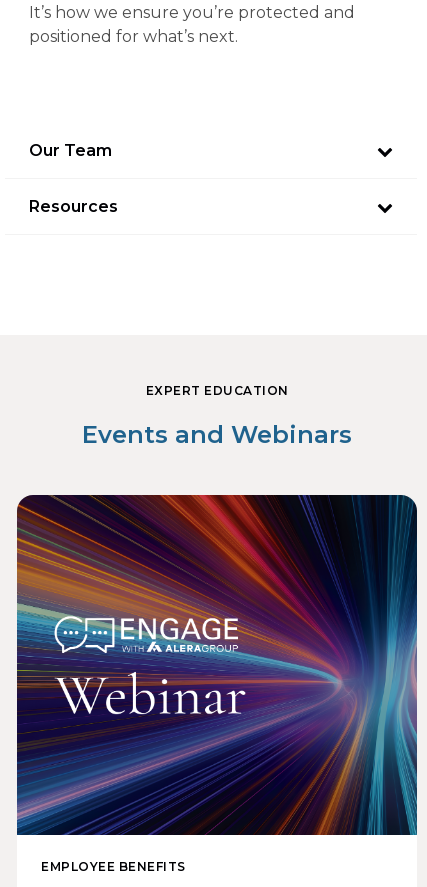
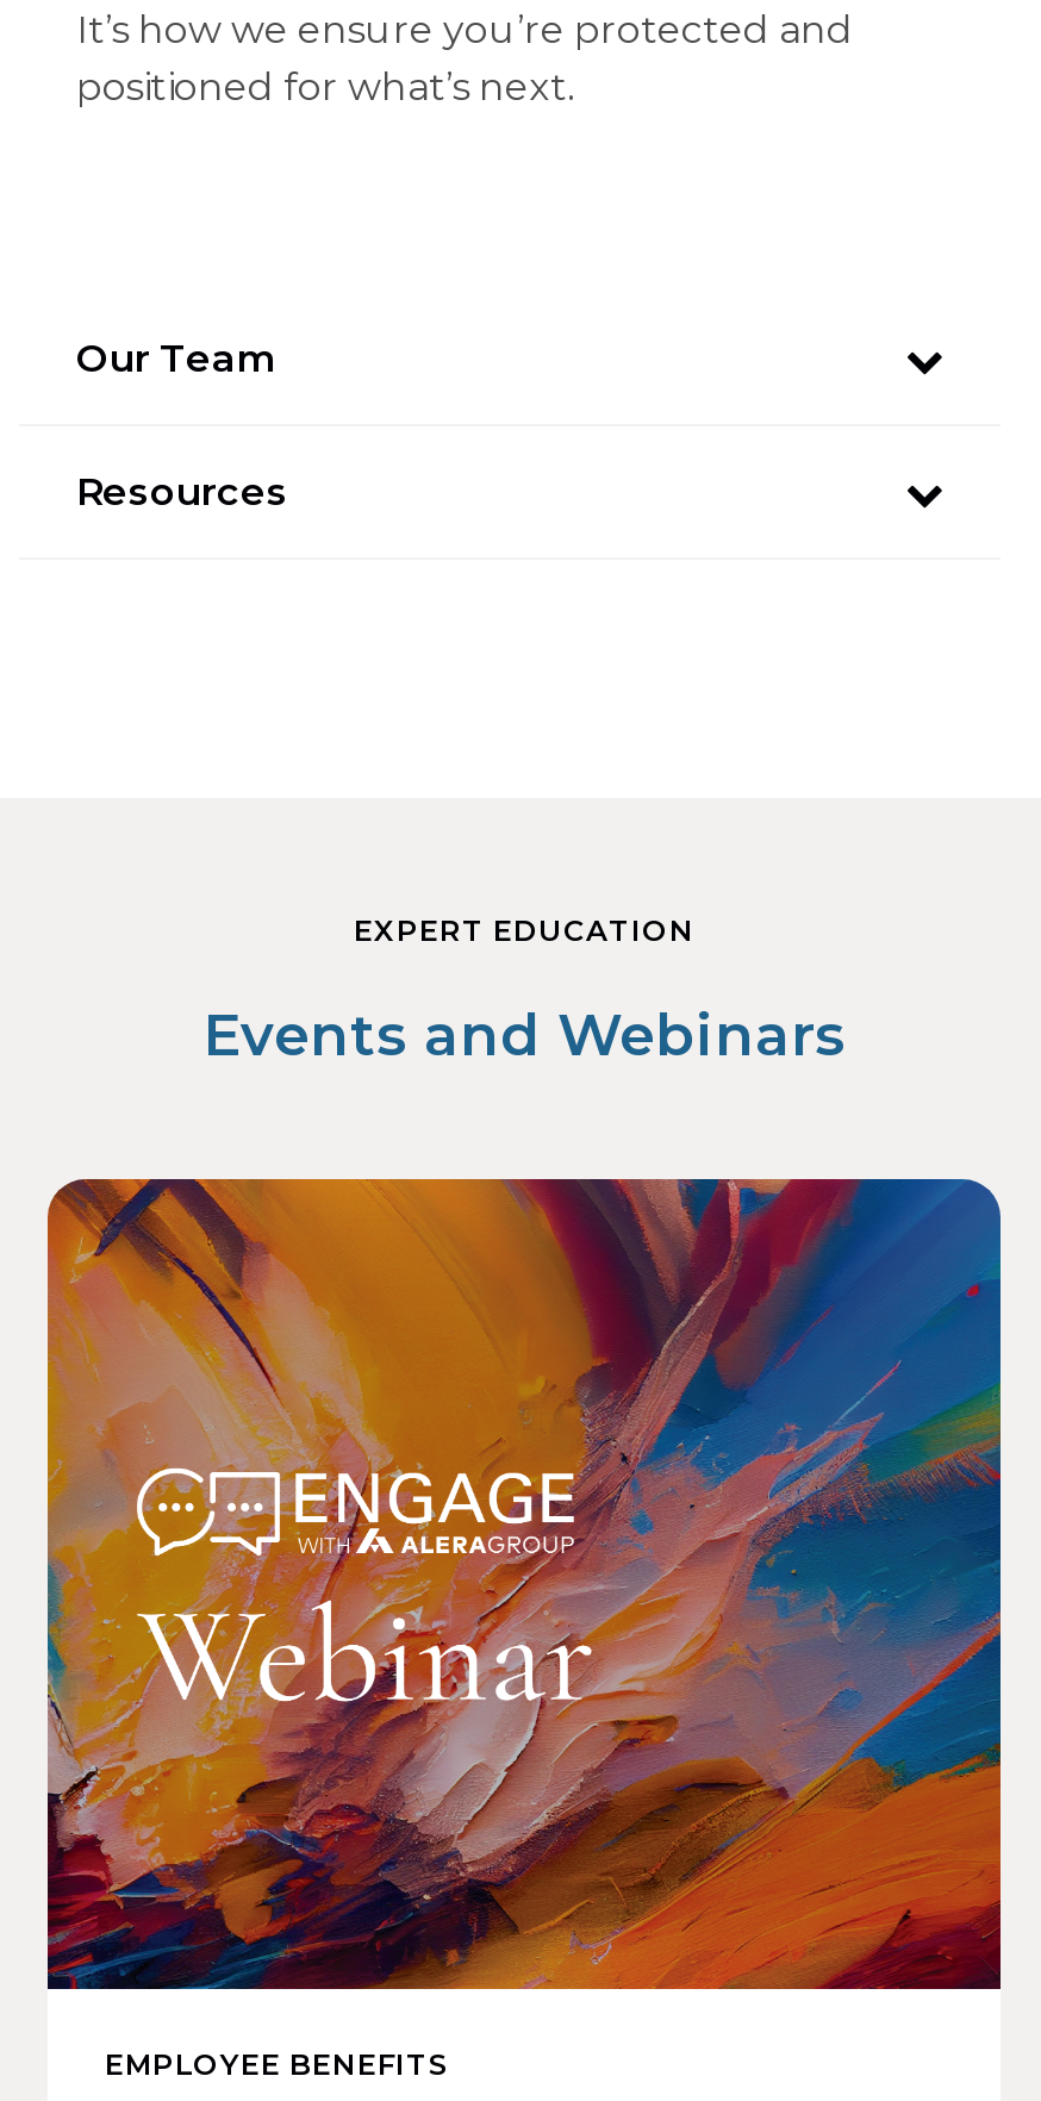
[16,494,418,836] [image] -> [45,1177,1003,1991] [image]

